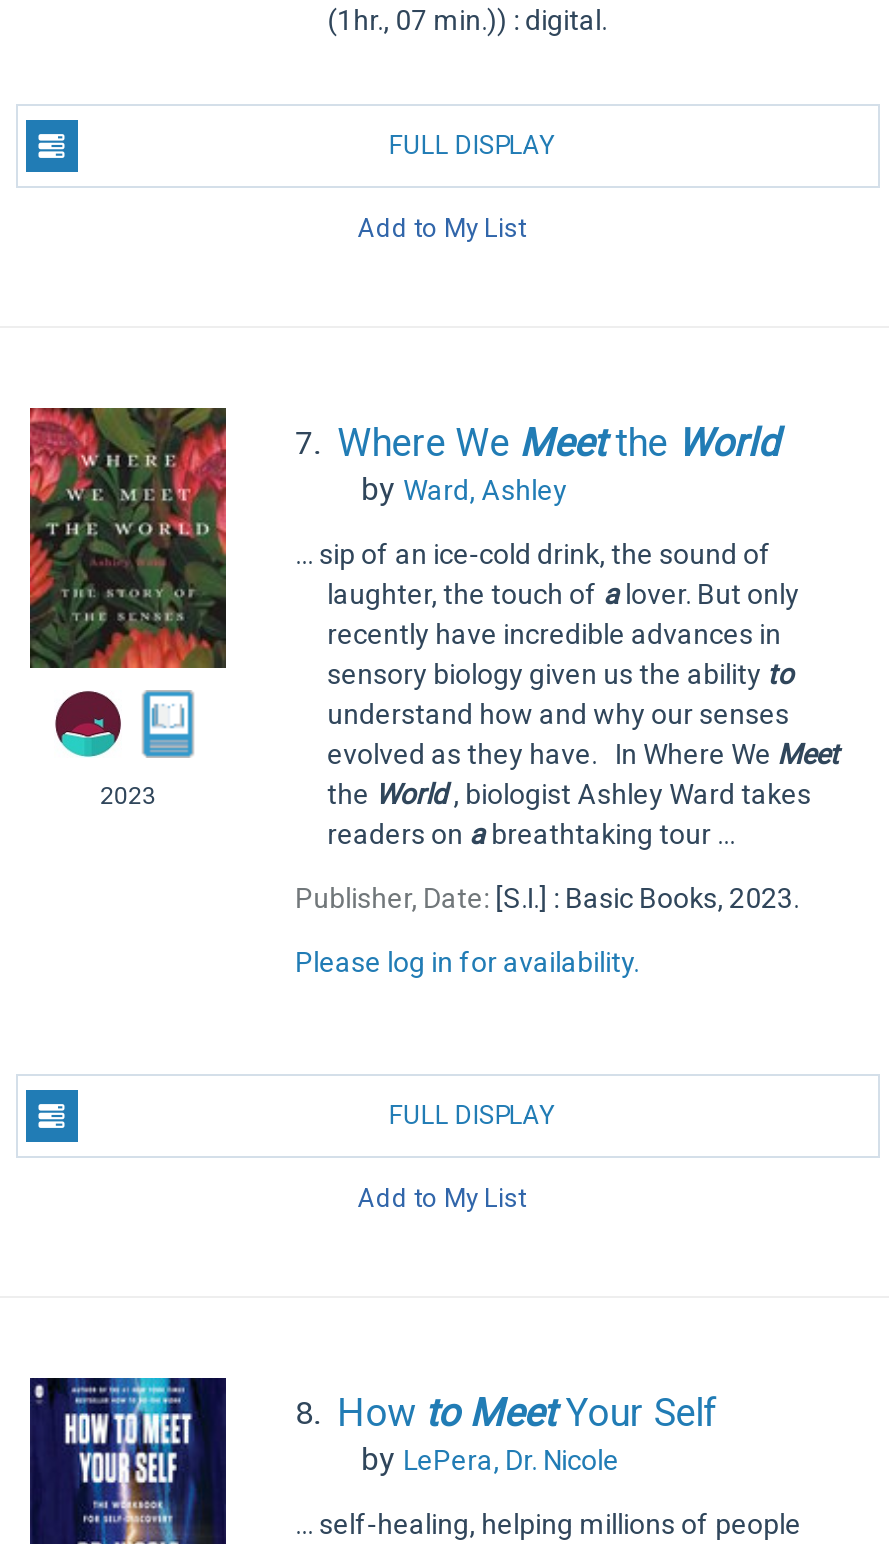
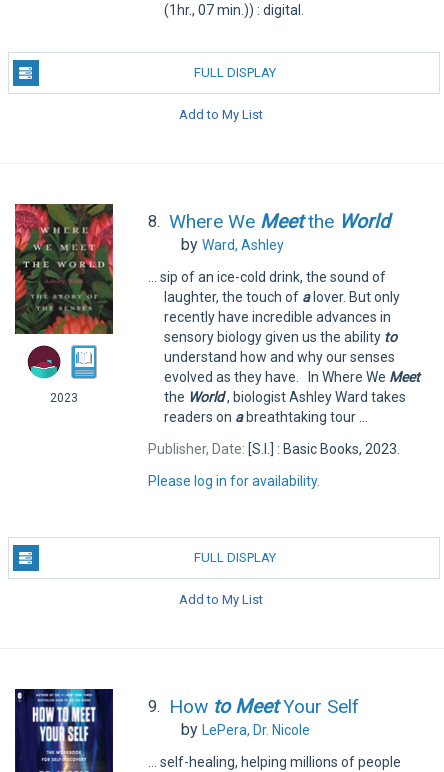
[295,420,779,466] 7. Where We Meetthe World -> [148,210,390,233] 8. Where We Meetthe World
[295,1390,717,1436] 8. How to MeetYour Self -> [148,695,359,718] 9. How to MeetYour Self

